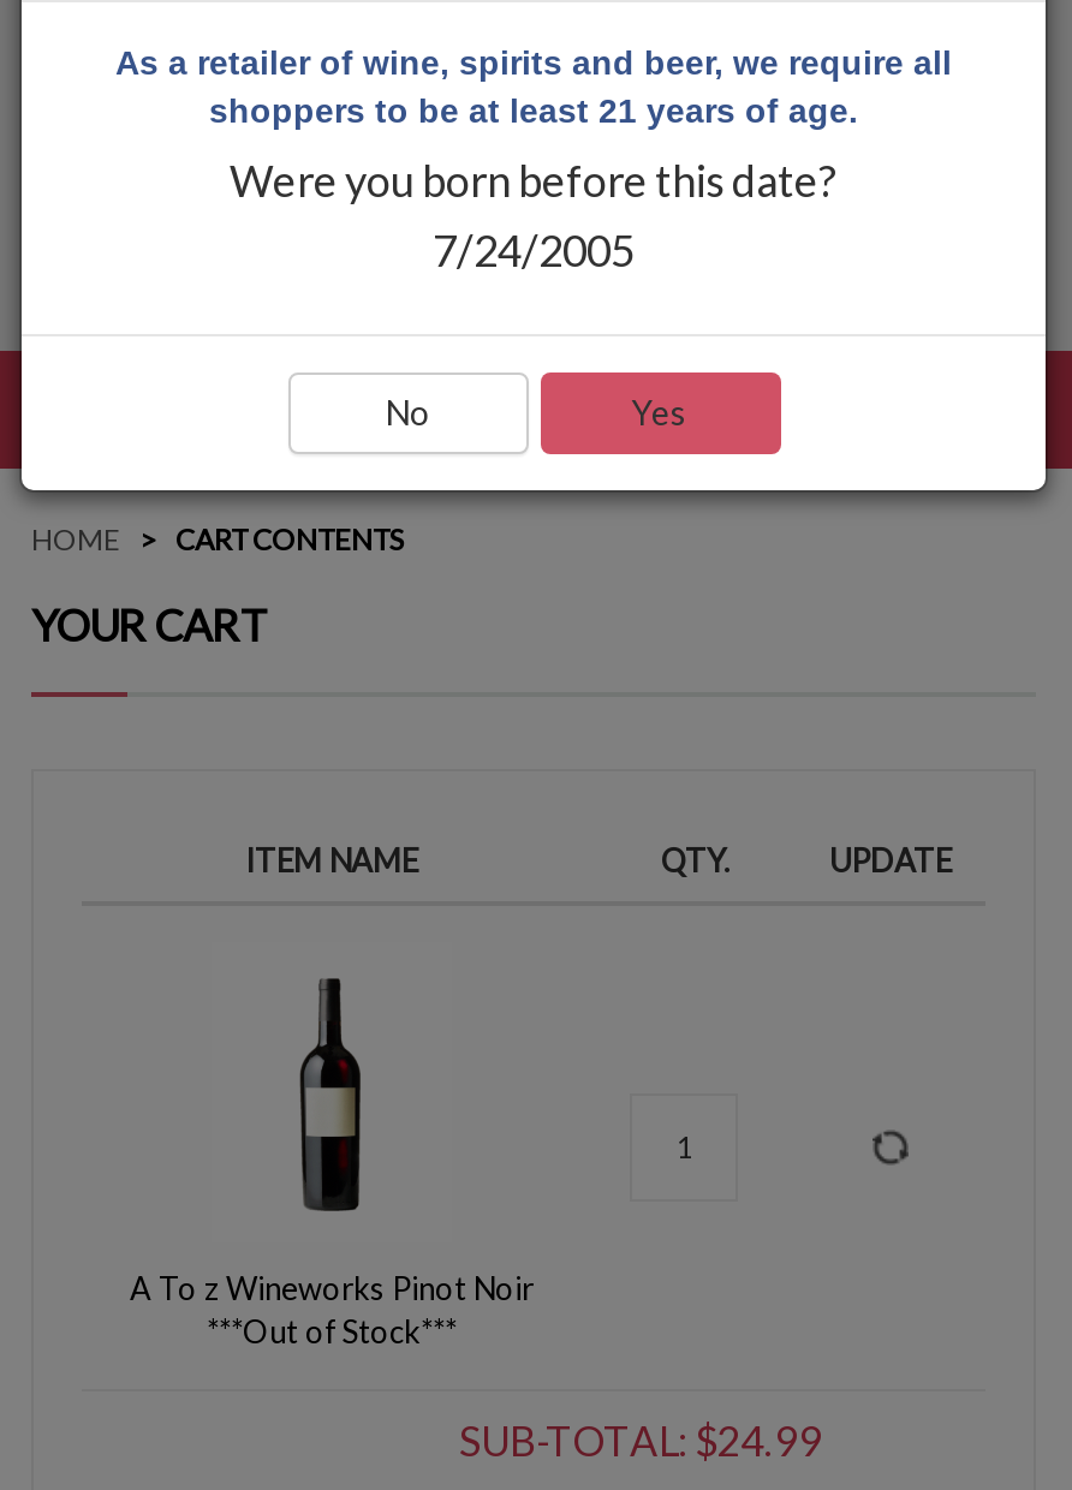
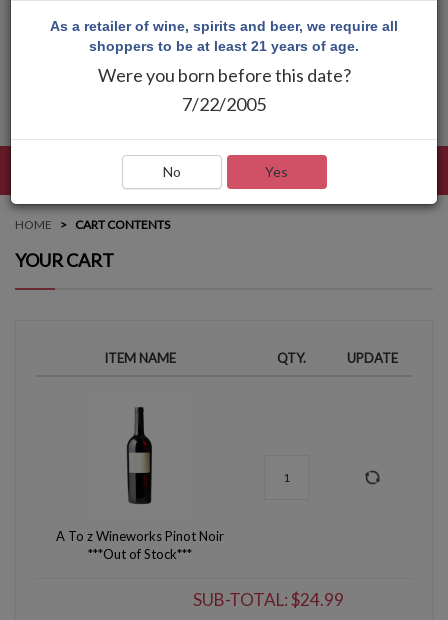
[433,223,635,276] 7/24/2005 -> [182,93,266,115] 7/22/2005

